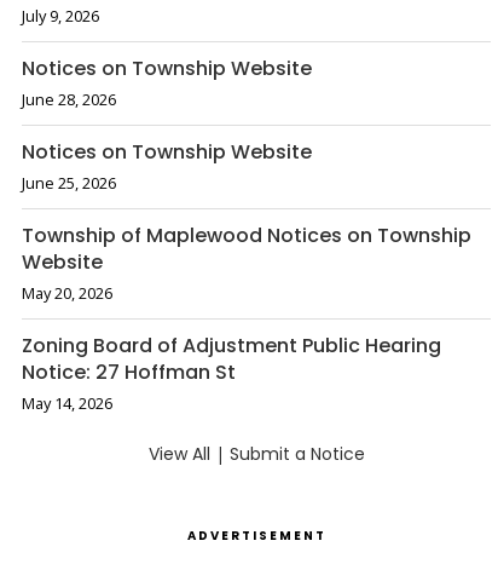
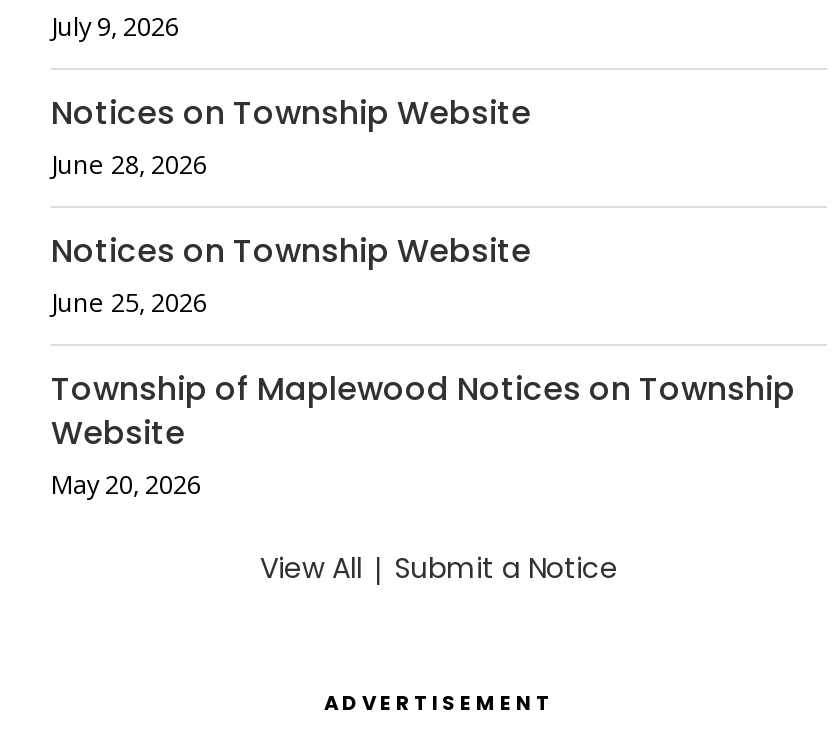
[22,332,441,414] Zoning Board of Adjustment Public Hearing | Notice: 27 Hoffman St | May 14, 2026 -> none

